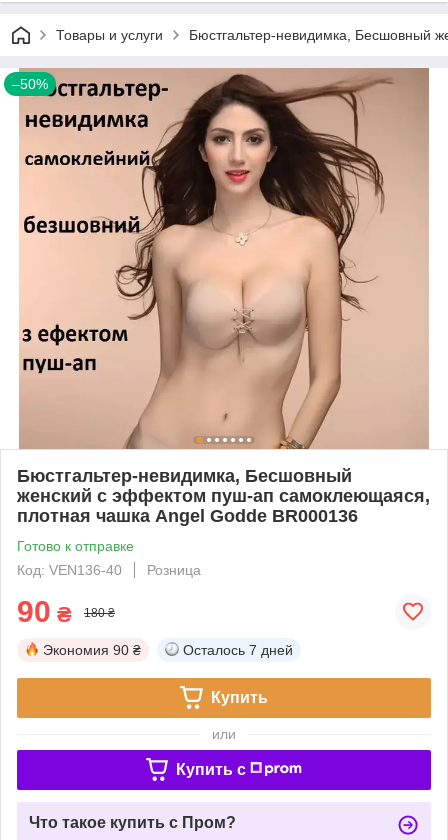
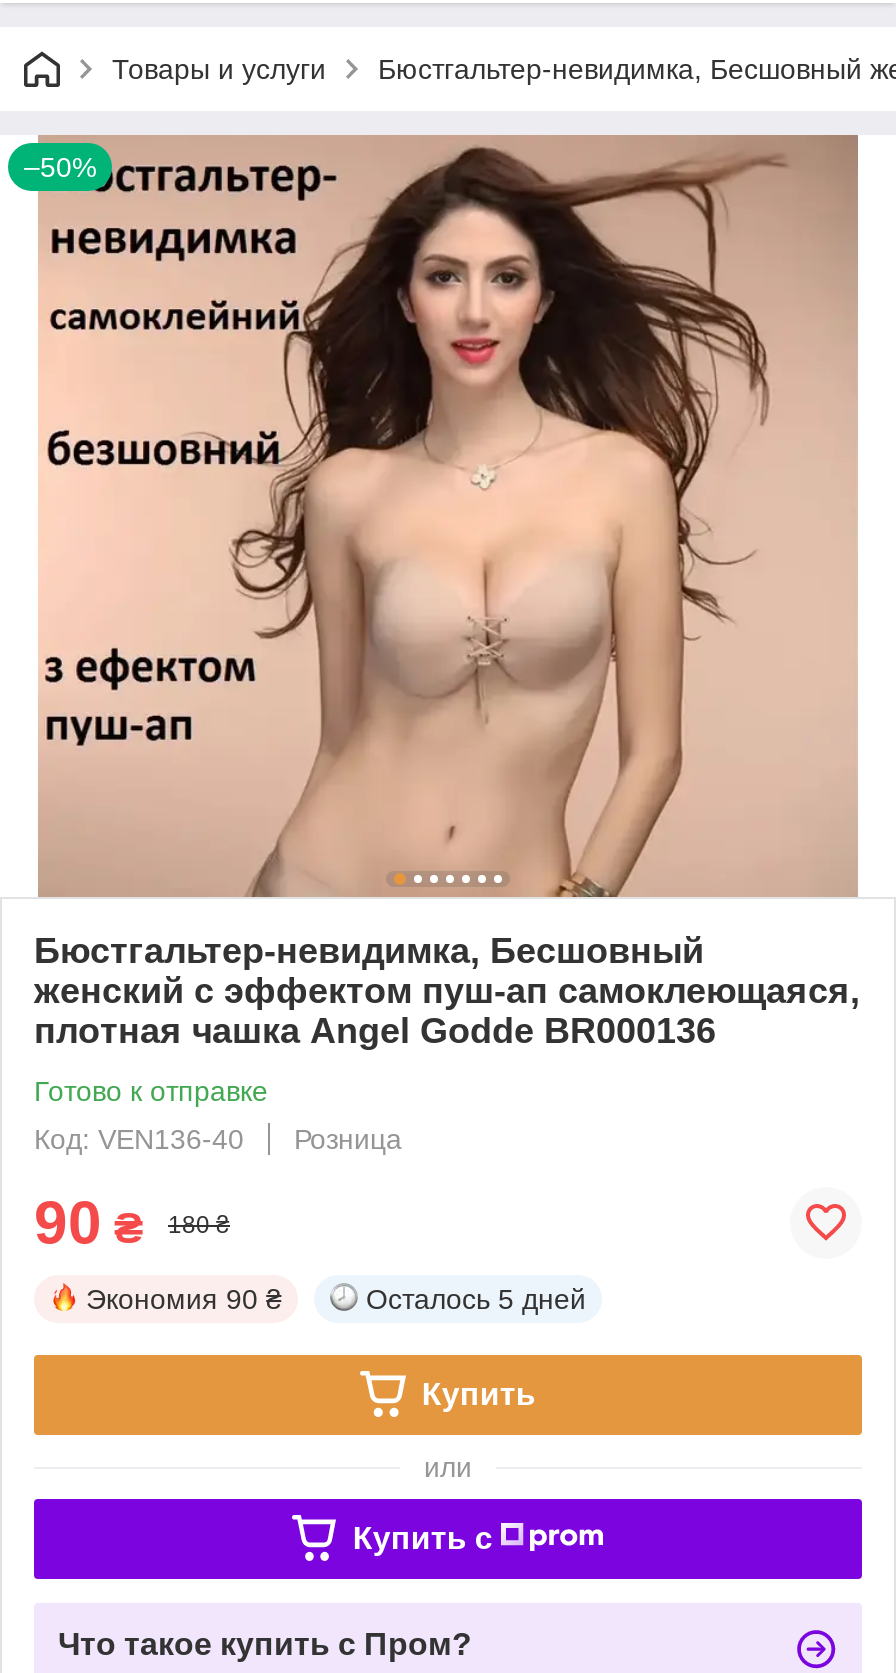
[183,642,293,658] Осталось 7 дней -> [366,1283,586,1315] Осталось 5 дней

